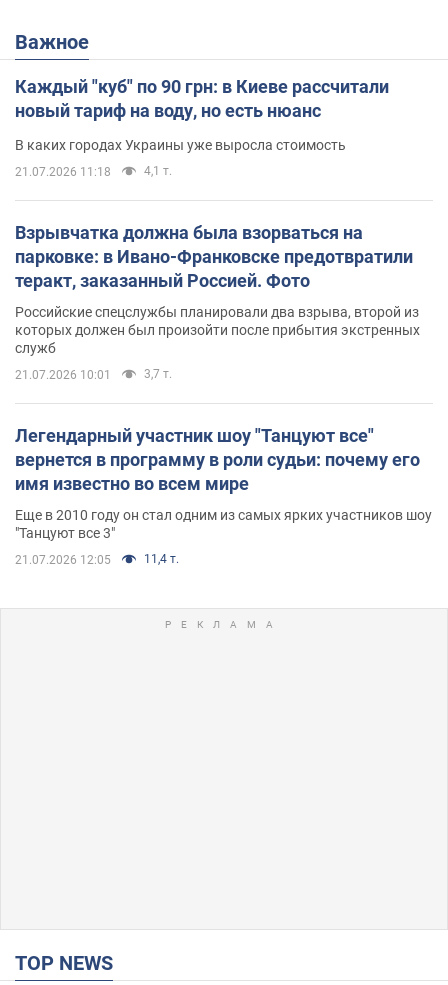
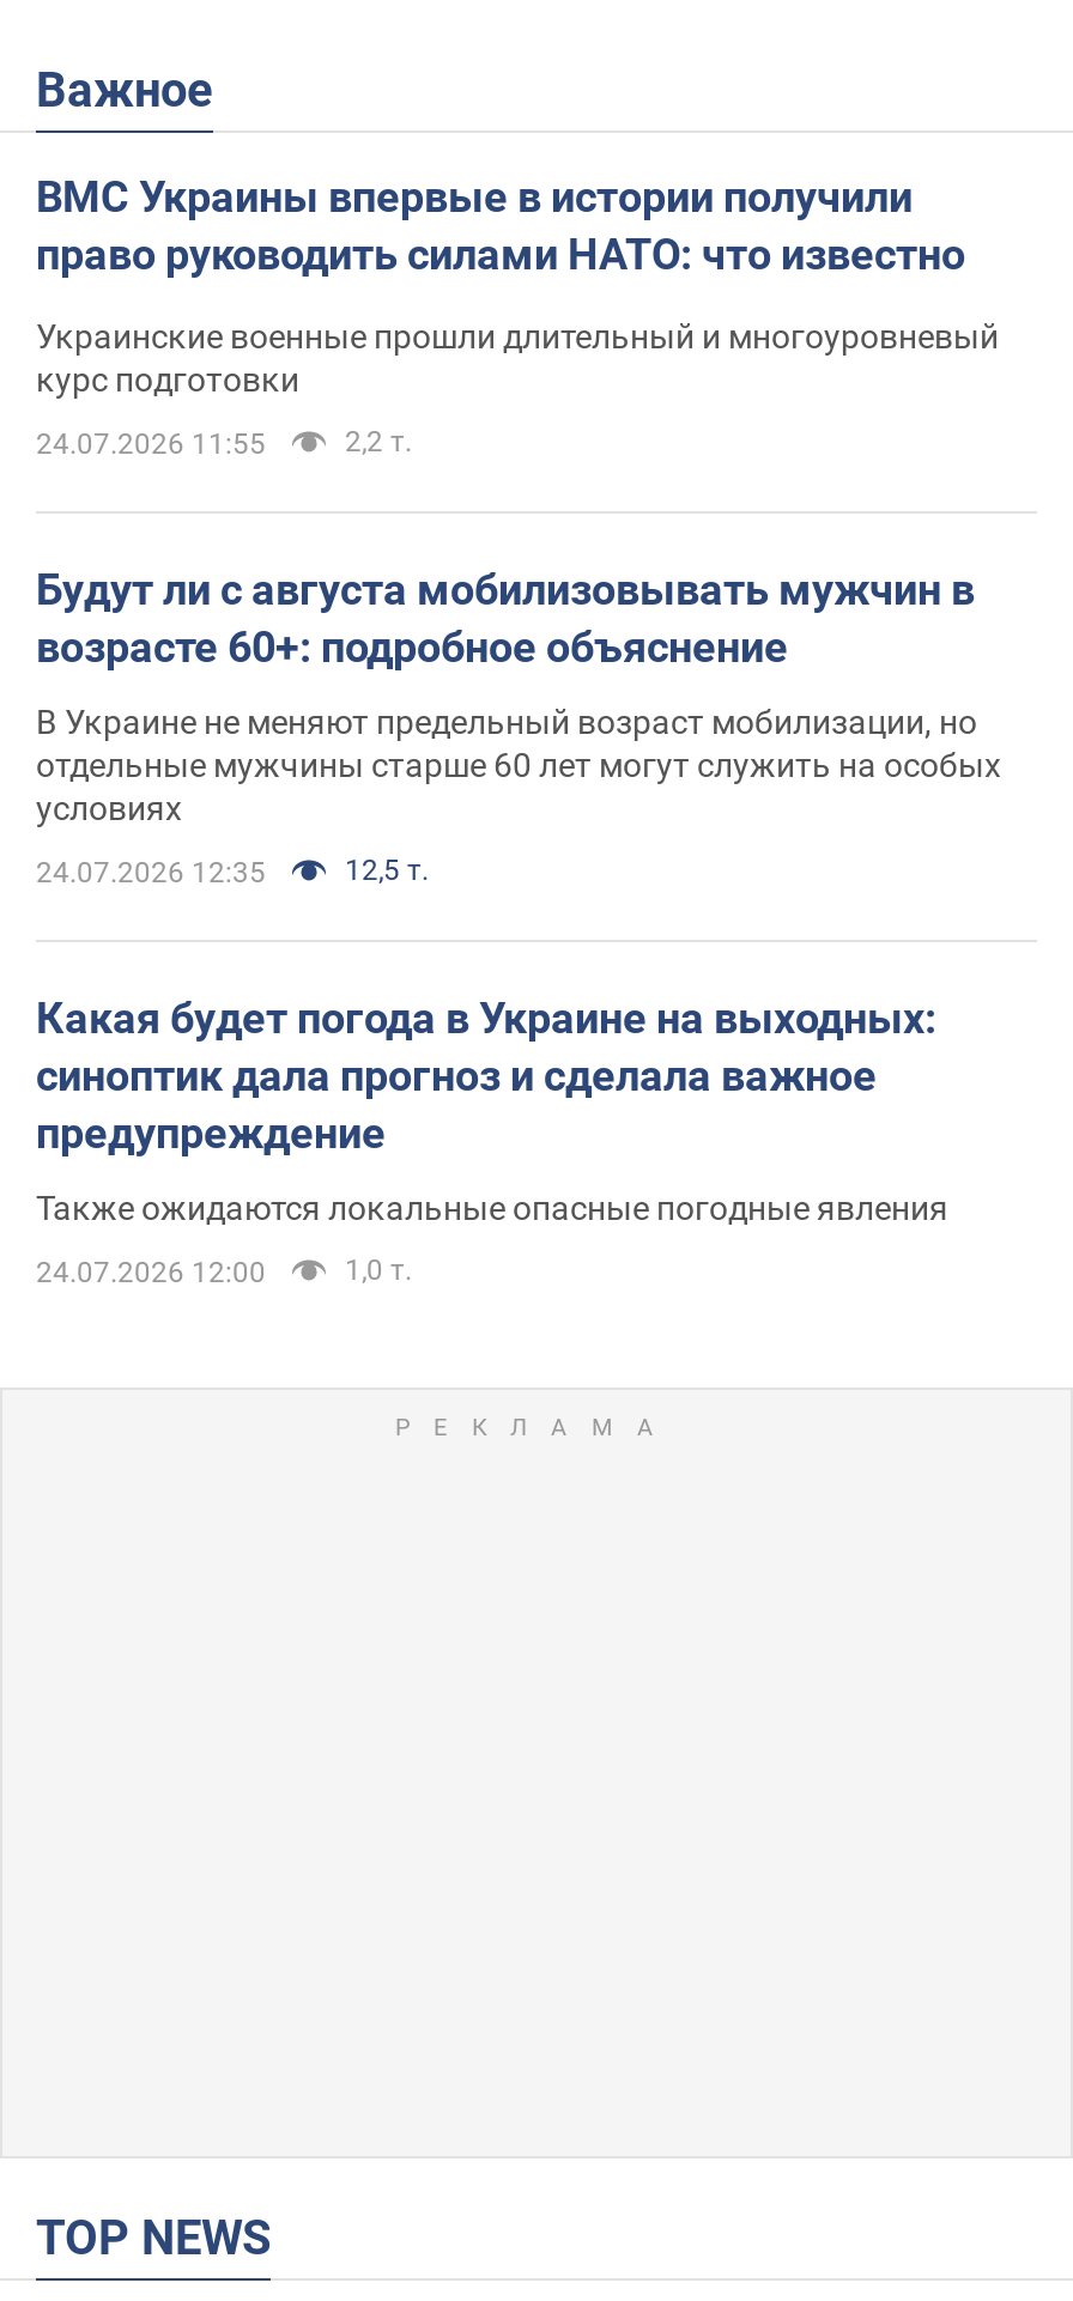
[15,76,389,121] Каждый "куб" по 90 грн: в Киеве рассчитали | новый тариф на воду, но есть нюанс -> [36,170,965,278] ВМС Украины впервые в истории получили | право руководить силами НАТО: что известно
[15,137,346,153] В каких городах Украины уже выросла стоимость -> [36,317,999,398] Украинские военные прошли длительный и многоуровневый | курс подготовки
[15,164,172,179] 21.07.2026 11:18 | 4,1 т. -> [36,424,412,460] 24.07.2026 11:55 | 2,2 т.
[15,222,413,291] Взрывчатка должна была взорваться на | парковке: в Ивано-Франковске предотвратили | теракт, заказанный Россией. Фото -> [36,563,975,671] Будут ли с августа мобилизовывать мужчин в | возрасте 60+: подробное объяснение
[15,304,420,356] Российские спецслужбы планировали два взрыва, второй из | которых должен был произойти после прибытия экстренных | служб -> [36,702,1001,827] В Украине не меняют предельный возраст мобилизации, но | отдельные мужчины старше 60 лет могут служить на особых | условиях
[15,367,172,382] 21.07.2026 10:01 | 3,7 т. -> [36,853,429,889] 24.07.2026 12:35 | 12,5 т.
[15,425,420,494] Легендарный участник шоу "Танцуют все" | вернется в программу в роли судьи: почему его | имя известно во всем мире -> [36,992,936,1157] Какая будет погода в Украине на выходных: | синоптик дала прогноз и сделала важное | предупреждение
[15,507,432,541] Еще в 2010 году он стал одним из самых ярких участников шоу | "Танцуют все 3" -> [36,1188,948,1226] Также ожидаются локальные опасные погодные явления
[15,552,179,567] 21.07.2026 12:05 | 11,4 т. -> [36,1253,412,1289] 24.07.2026 12:00 | 1,0 т.

